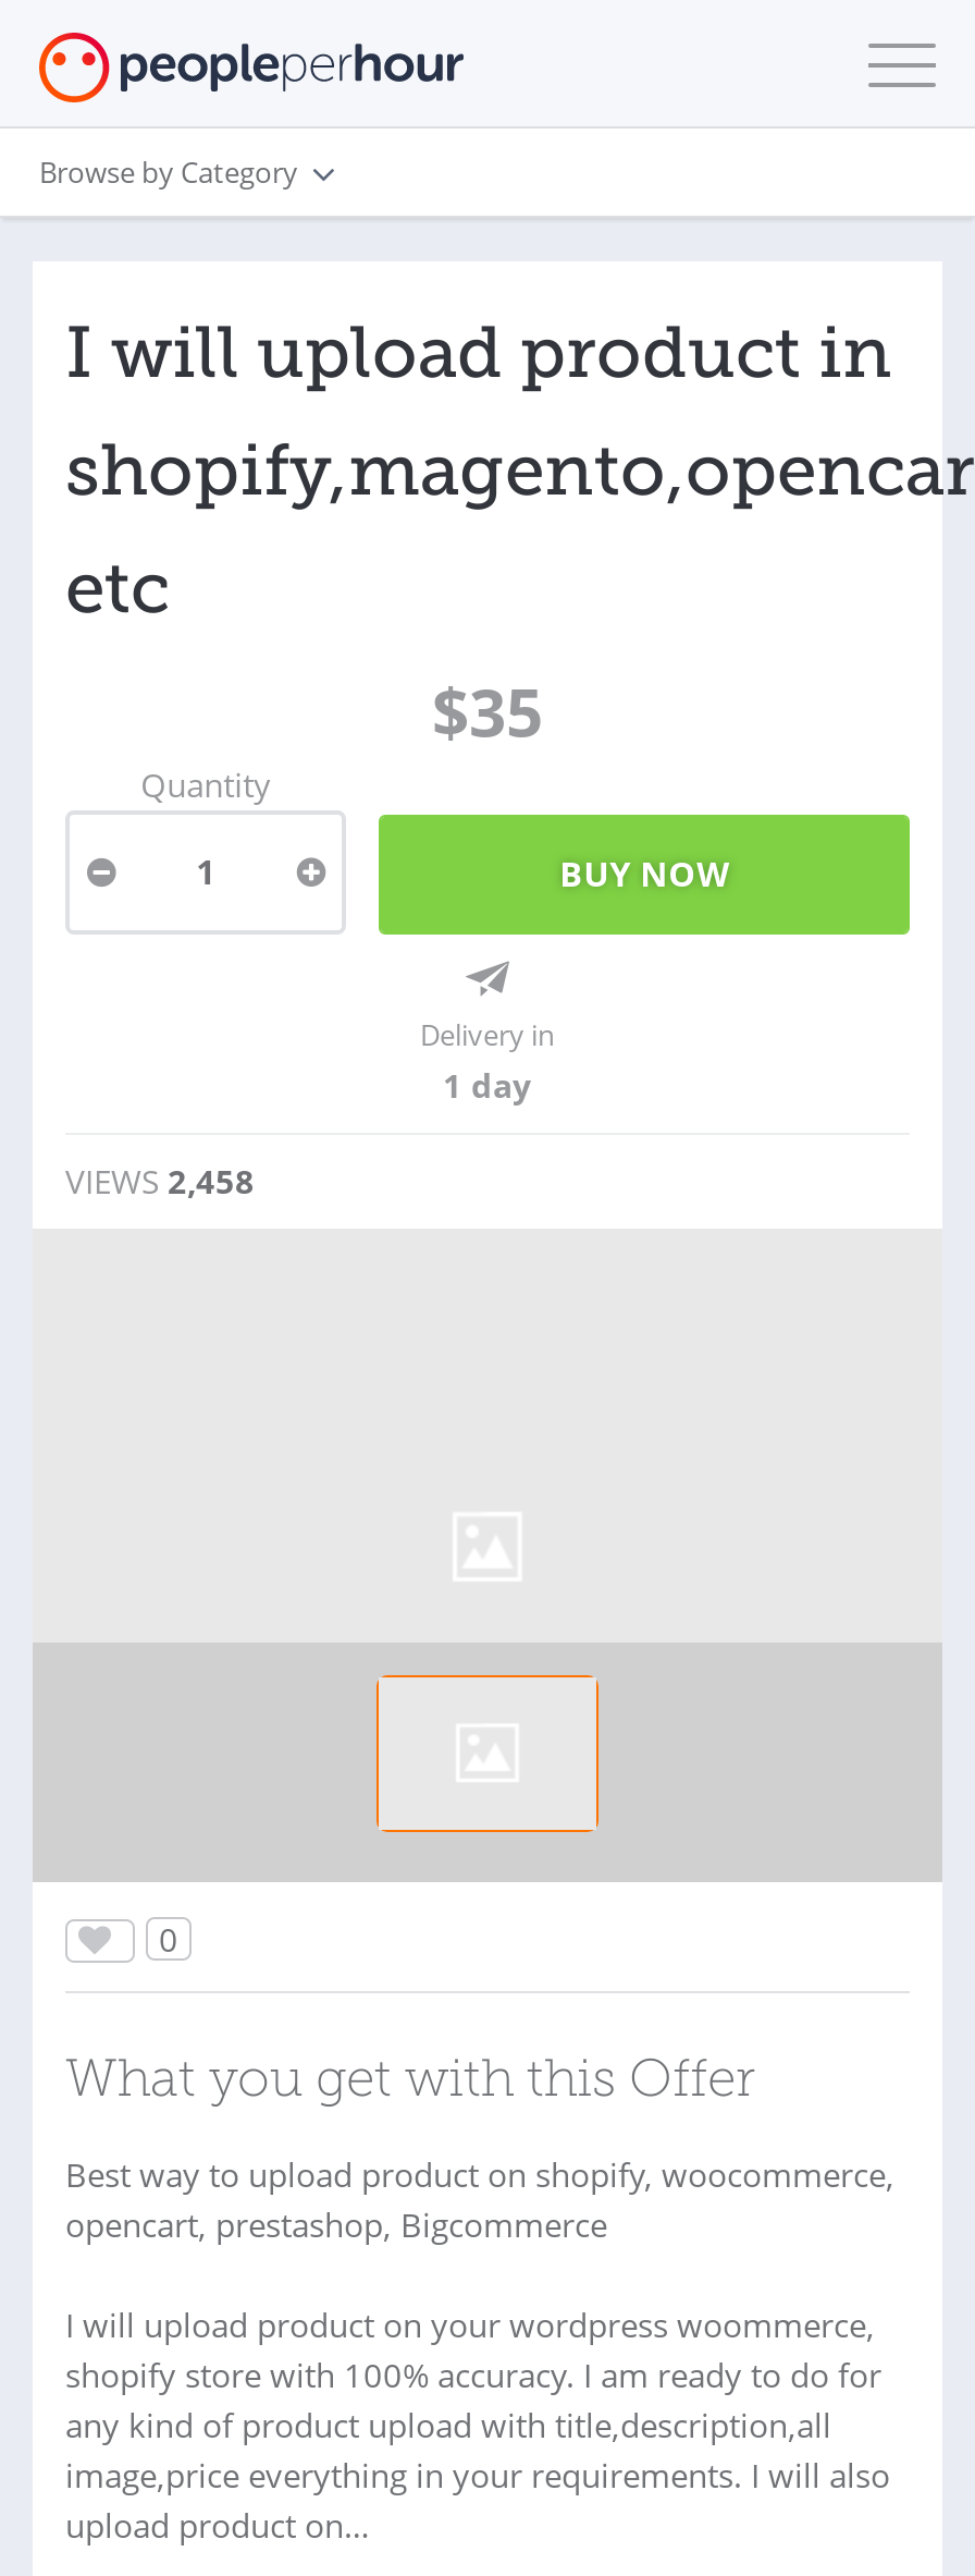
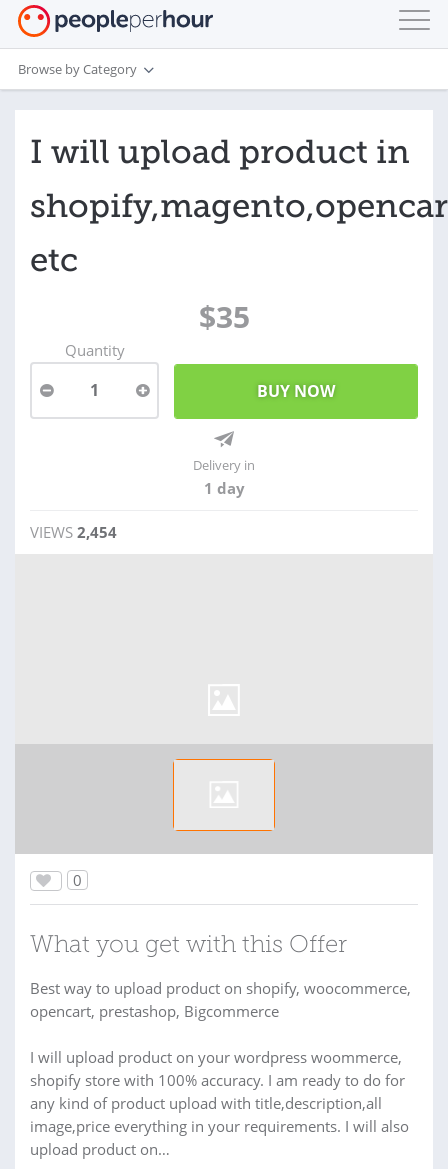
[65,1159,255,1202] VIEWS 2,458 -> [30,522,117,542] VIEWS 2,454

